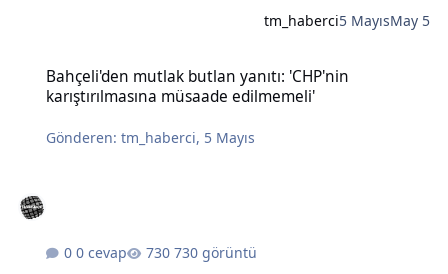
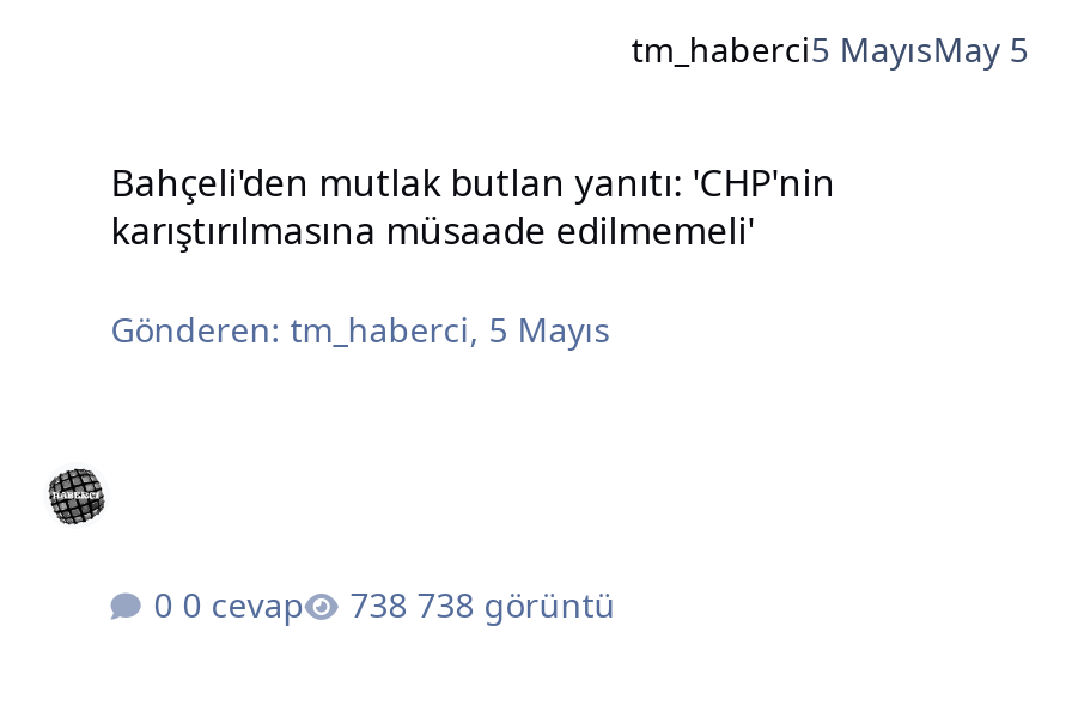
[174,243,257,262] 730 görüntü -> [417,581,615,627] 738 görüntü

